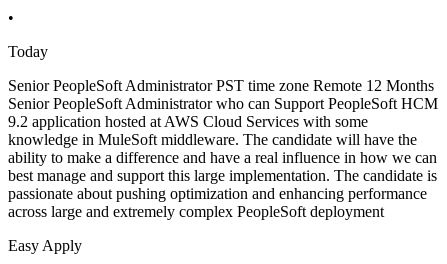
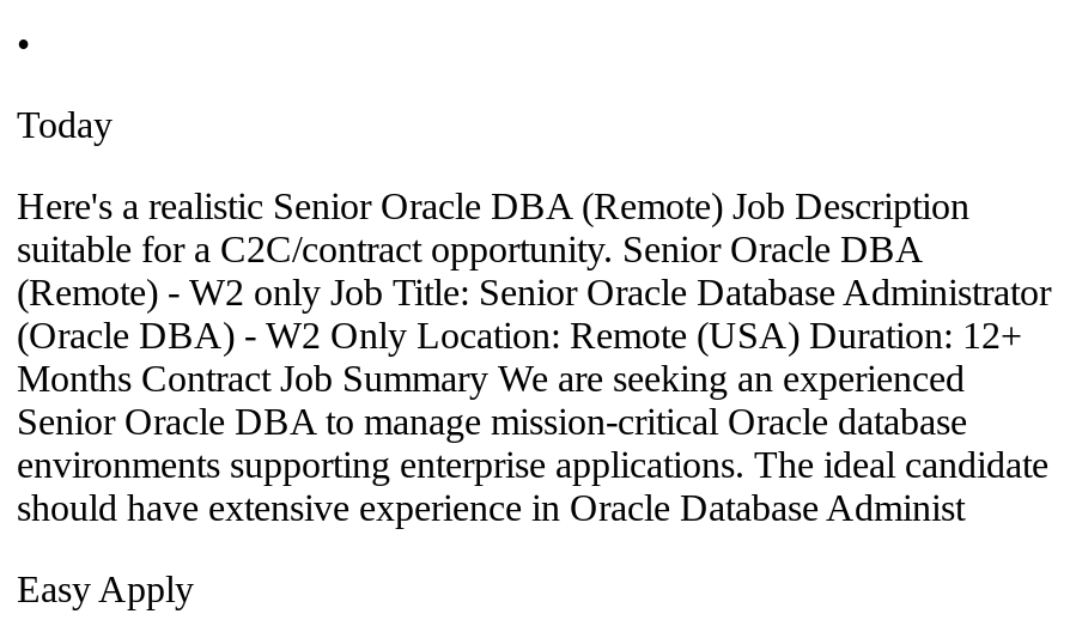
[8,77,438,220] Senior PeopleSoft Administrator PST time zone Remote 12 Months | Senior PeopleSoft Administrator who can Support PeopleSoft HCM | 9.2 application hosted at AWS Cloud Services with some | knowledge in MuleSoft middleware. The candidate will have the | ability to make a difference and have a real influence in how we can | best manage and support this large implementation. The candidate is | passionate about pushing optimization and enhancing performance | across large and extremely complex PeopleSoft deployment -> [17,185,1051,527] Here's a realistic Senior Oracle DBA (Remote) Job Description | suitable for a C2C/contract opportunity. Senior Oracle DBA | (Remote) - W2 only Job Title: Senior Oracle Database Administrator | (Oracle DBA) - W2 Only Location: Remote (USA) Duration: 12+ | Months Contract Job Summary We are seeking an experienced | Senior Oracle DBA to manage mission-critical Oracle database | environments supporting enterprise applications. The ideal candidate | should have extensive experience in Oracle Database Administ

